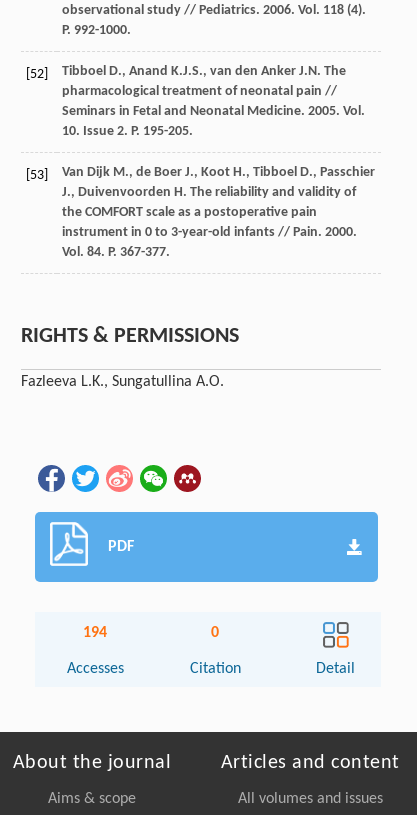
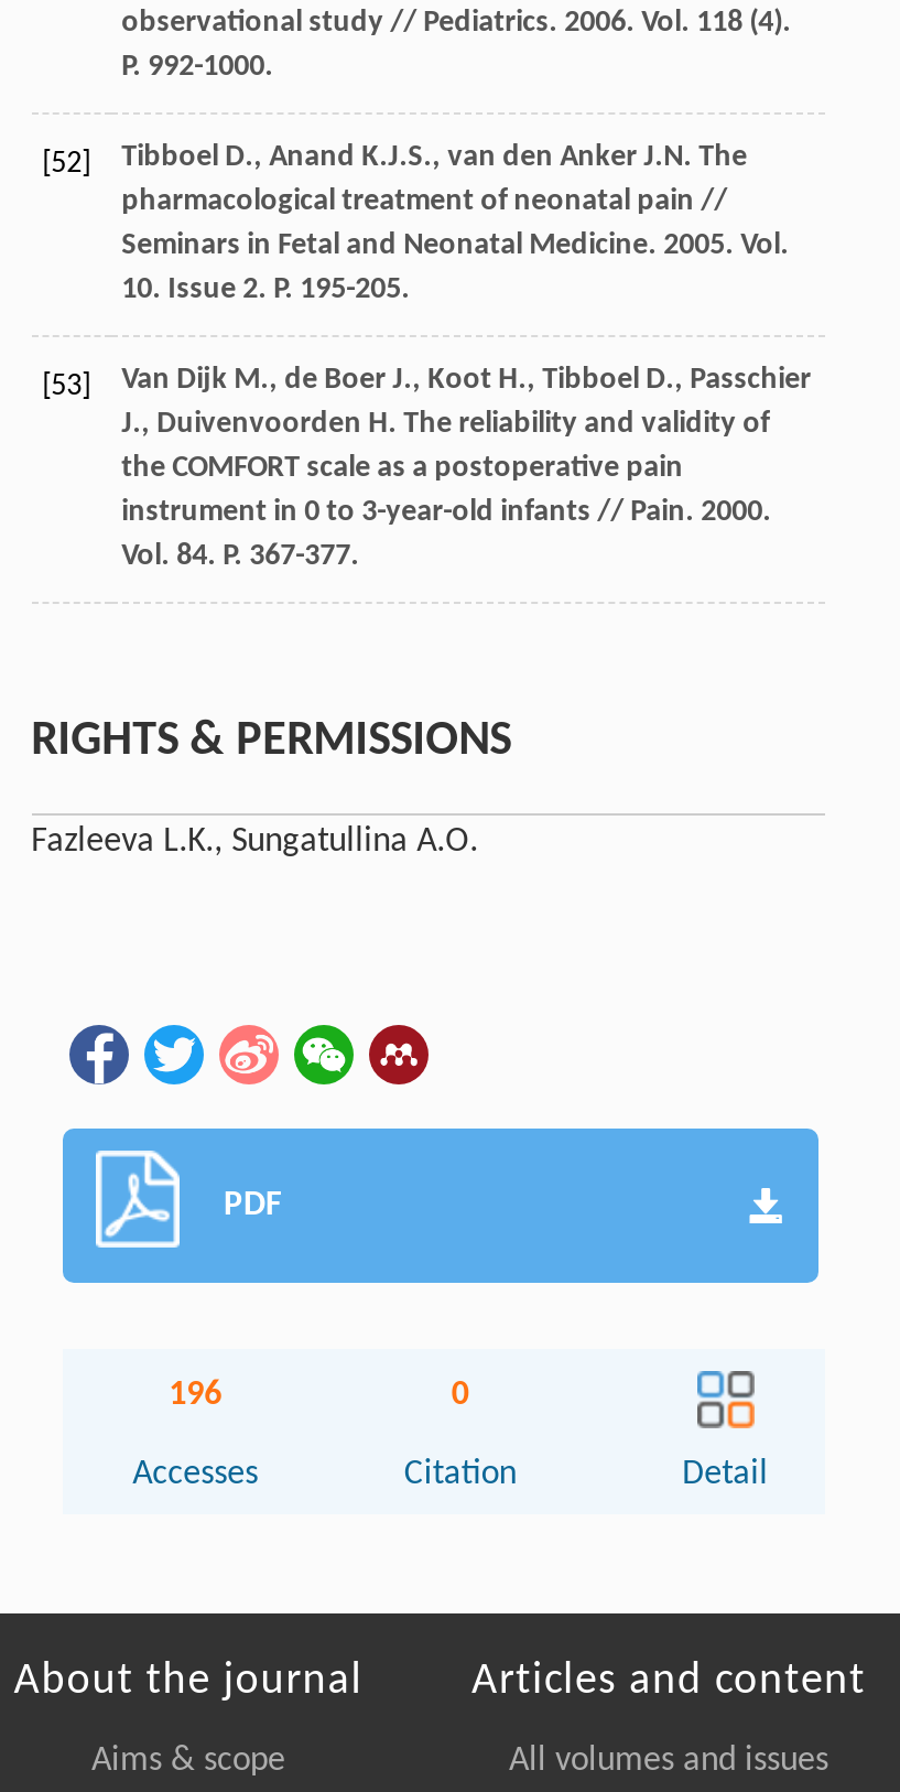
[83,625,107,641] 194 -> [169,1378,222,1413] 196

